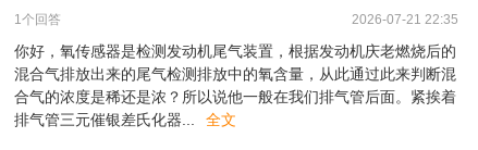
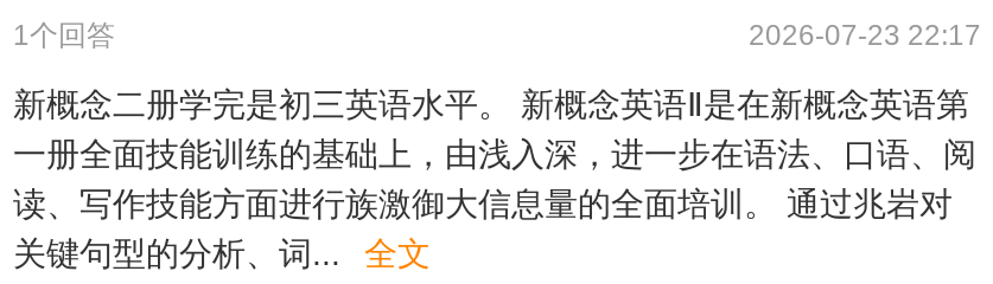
[352,12,458,27] 2026-07-21 22:35 -> [749,19,981,52] 2026-07-23 22:17
[14,42,456,128] 你好，氧传感器是检测发动机尾气装置，根据发动机庆老燃烧后的 | 混合气排放出来的尾气检测排放中的氧含量，从此通过此来判断混 | 合气的浓度是稀还是浓？所以说他一般在我们排气管后面。紧挨着 | 排气管三元催银差氏化器... -> [13,85,976,272] 新概念二册学完是初三英语水平。 新概念英语Ⅱ是在新概念英语第 | 一册全面技能训练的基础上，由浅入深，进一步在语法、口语、阅 | 读、写作技能方面进行族激御大信息量的全面培训。 通过兆岩对 | 关键句型的分析、词...

